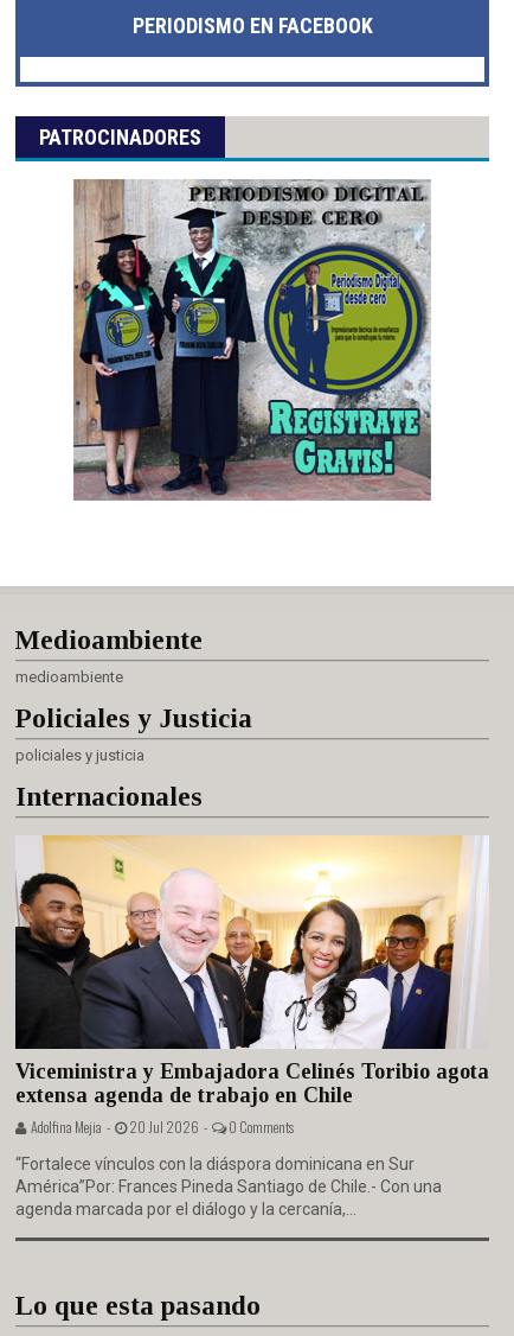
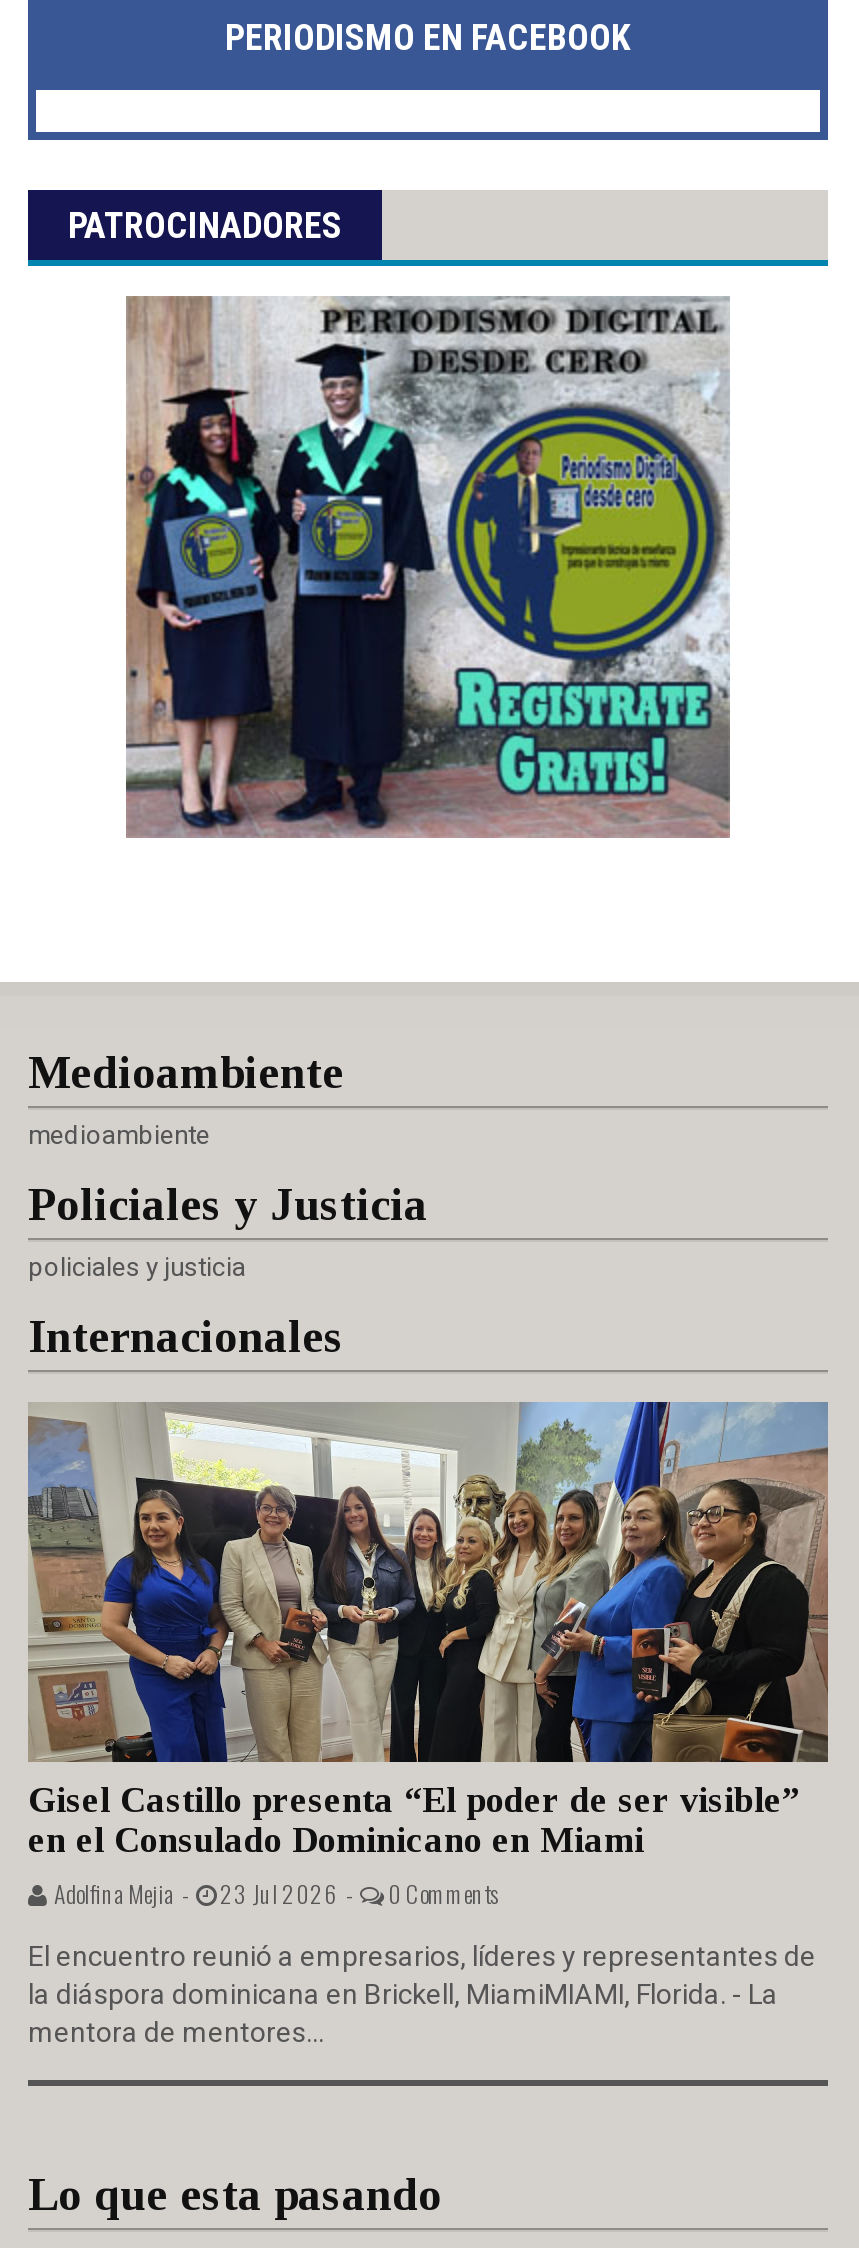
[14,835,489,1137] [image] | Viceministra y Embajadora Celinés Toribio agota | extensa agenda de trabajo en Chile | Adolfina Mejia - 20 Jul 2026 - -> [26,1400,830,1910] [image] | Gisel Castillo presenta “El poder de ser visible” | en el Consulado Dominicano en Miami | Adolfina Mejia - 23 Jul 2026 -
[15,1154,442,1219] “Fortalece vínculos con la diáspora dominicana en Sur | América”Por: Frances Pineda Santiago de Chile.- Con una | agenda marcada por el diálogo y la cercanía,... -> [28,1940,816,2048] El encuentro reunió a empresarios, líderes y representantes de | la diáspora dominicana en Brickell, MiamiMIAMI, Florida. - La | mentora de mentores...

